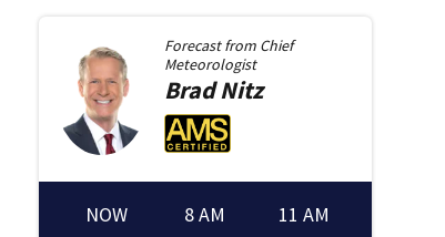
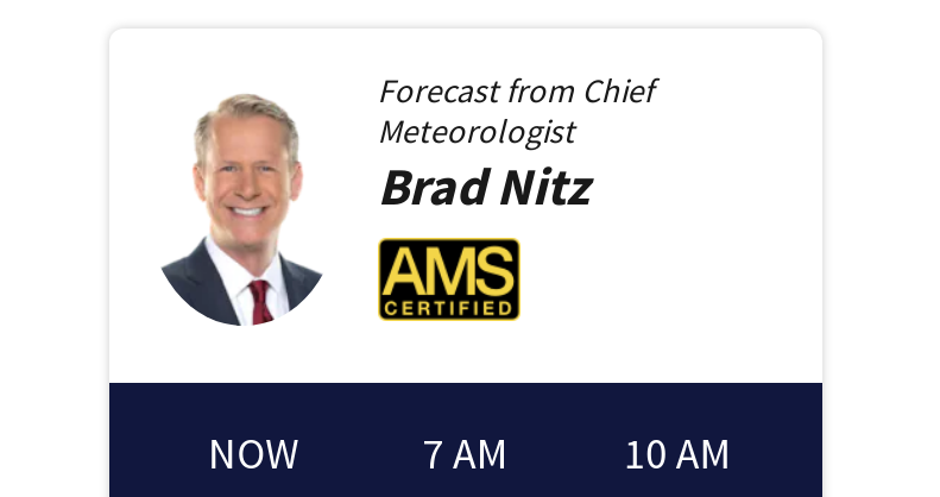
[185,201,226,227] 8 AM -> [422,425,510,480] 7 AM
[279,201,330,227] 11 AM -> [623,425,733,480] 10 AM

